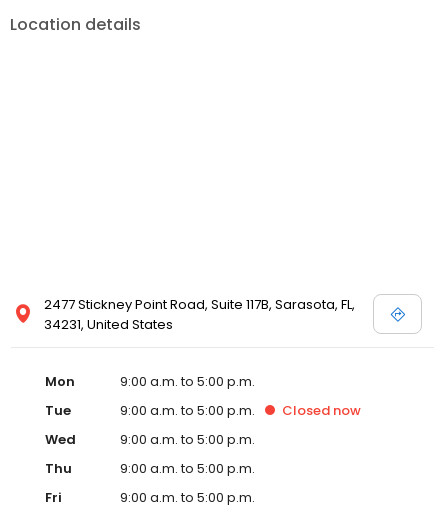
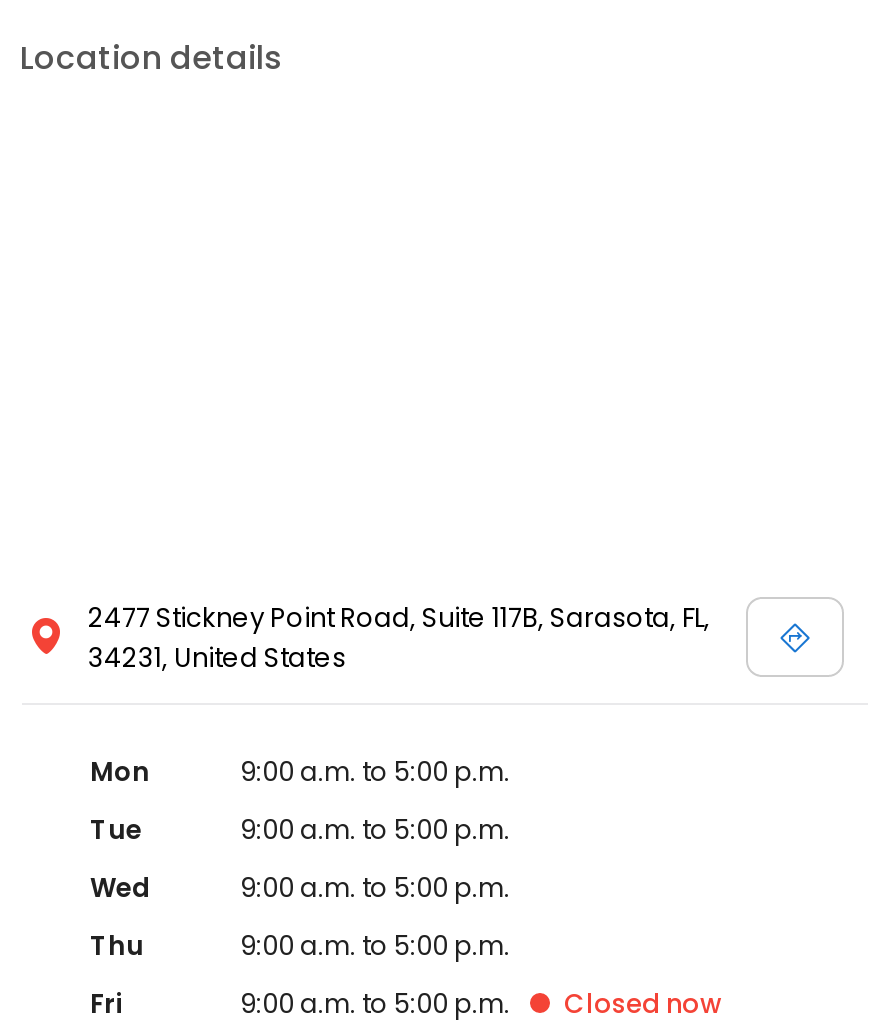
moved [282,401,361,420] -> [564,985,722,1023]: Closed now

